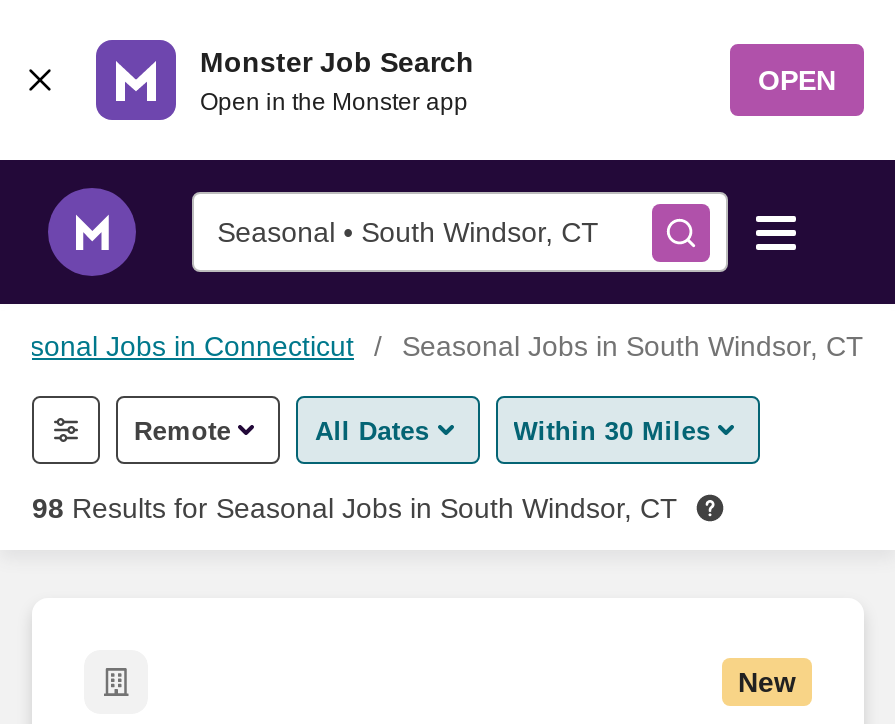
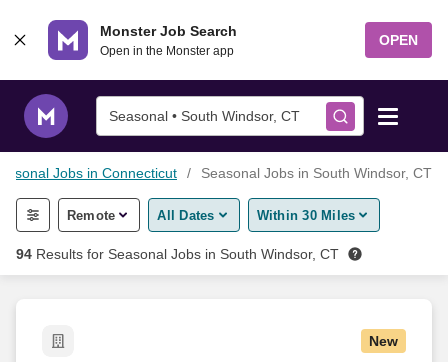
[32,492,678,524] 98 Results for Seasonal Jobs in South Windsor, CT -> [16,246,339,262] 94 Results for Seasonal Jobs in South Windsor, CT

